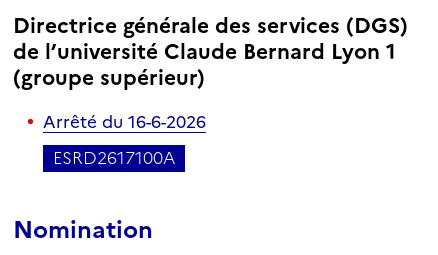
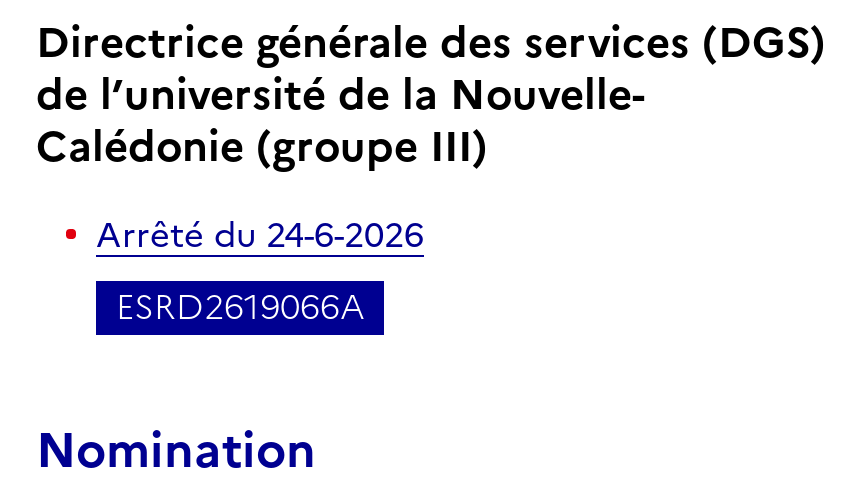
[13,39,396,90] de l’université Claude Bernard Lyon 1 | (groupe supérieur) -> [36,69,646,171] de l’université de la Nouvelle- | Calédonie (groupe III)
[43,112,206,132] Arrêté du 16-6-2026 -> [96,215,424,255] Arrêté du 24-6-2026
[53,148,175,168] ESRD2617100A -> [116,287,364,327] ESRD2619066A

